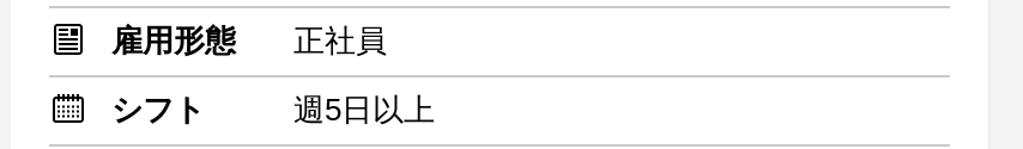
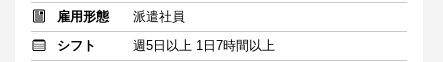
[293,23,387,58] 正社員 -> [133,9,185,24] 派遣社員
[293,92,435,128] 週5日以上 -> [133,38,275,53] 週5日以上 1日7時間以上

